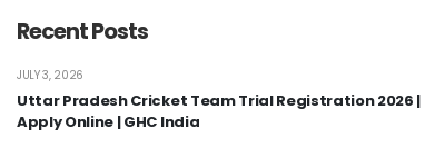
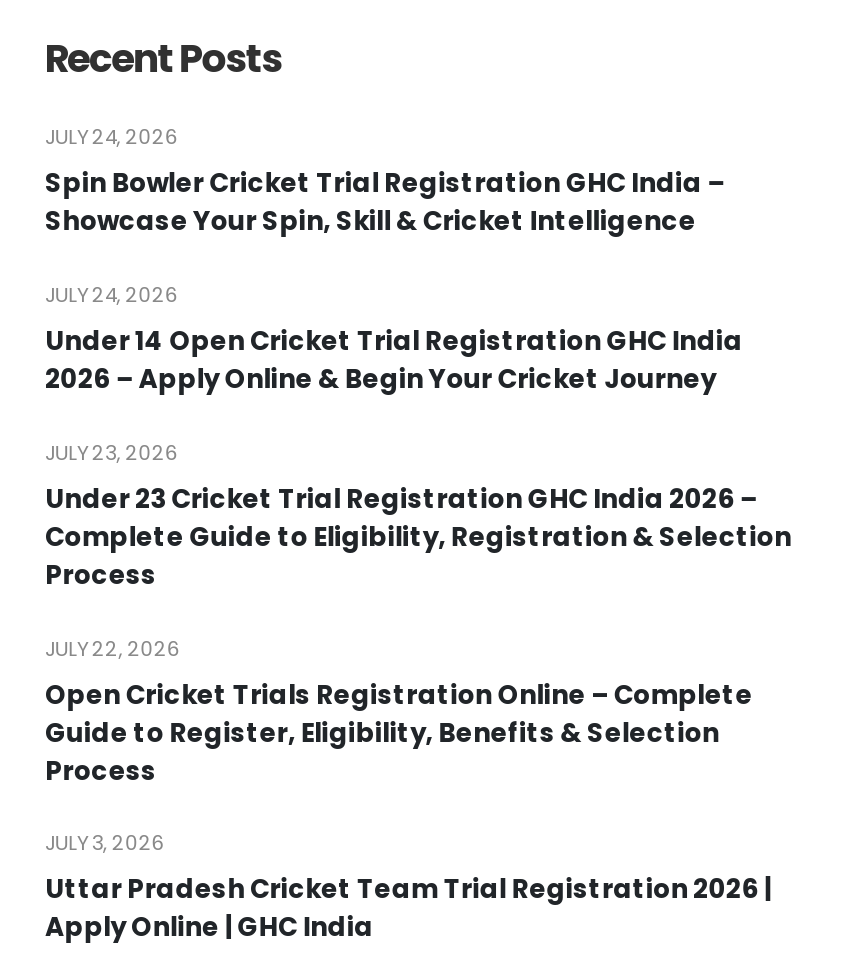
none -> [45,164,725,240] Spin Bowler Cricket Trial Registration GHC India – | Showcase Your Spin, Skill & Cricket Intelligence
none -> [45,122,179,152] JULY 24, 2026
none -> [45,322,743,398] Under 14 Open Cricket Trial Registration GHC India | 2026 – Apply Online & Begin Your Cricket Journey
none -> [45,280,179,310] JULY 24, 2026
none -> [45,479,791,593] Under 23 Cricket Trial Registration GHC India 2026 – | Complete Guide to Eligibility, Registration & Selection | Process
none -> [45,437,179,467] JULY 23, 2026
none -> [45,675,753,789] Open Cricket Trials Registration Online – Complete | Guide to Register, Eligibility, Benefits & Selection | Process
none -> [45,633,181,663] JULY 22, 2026

